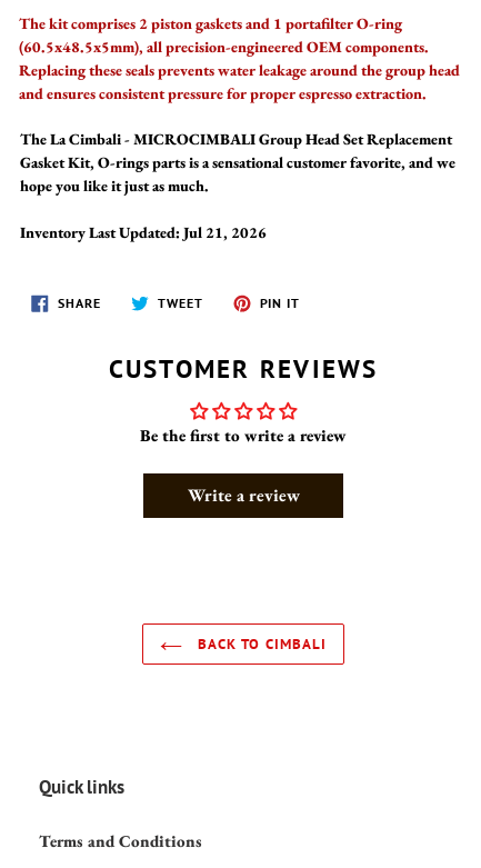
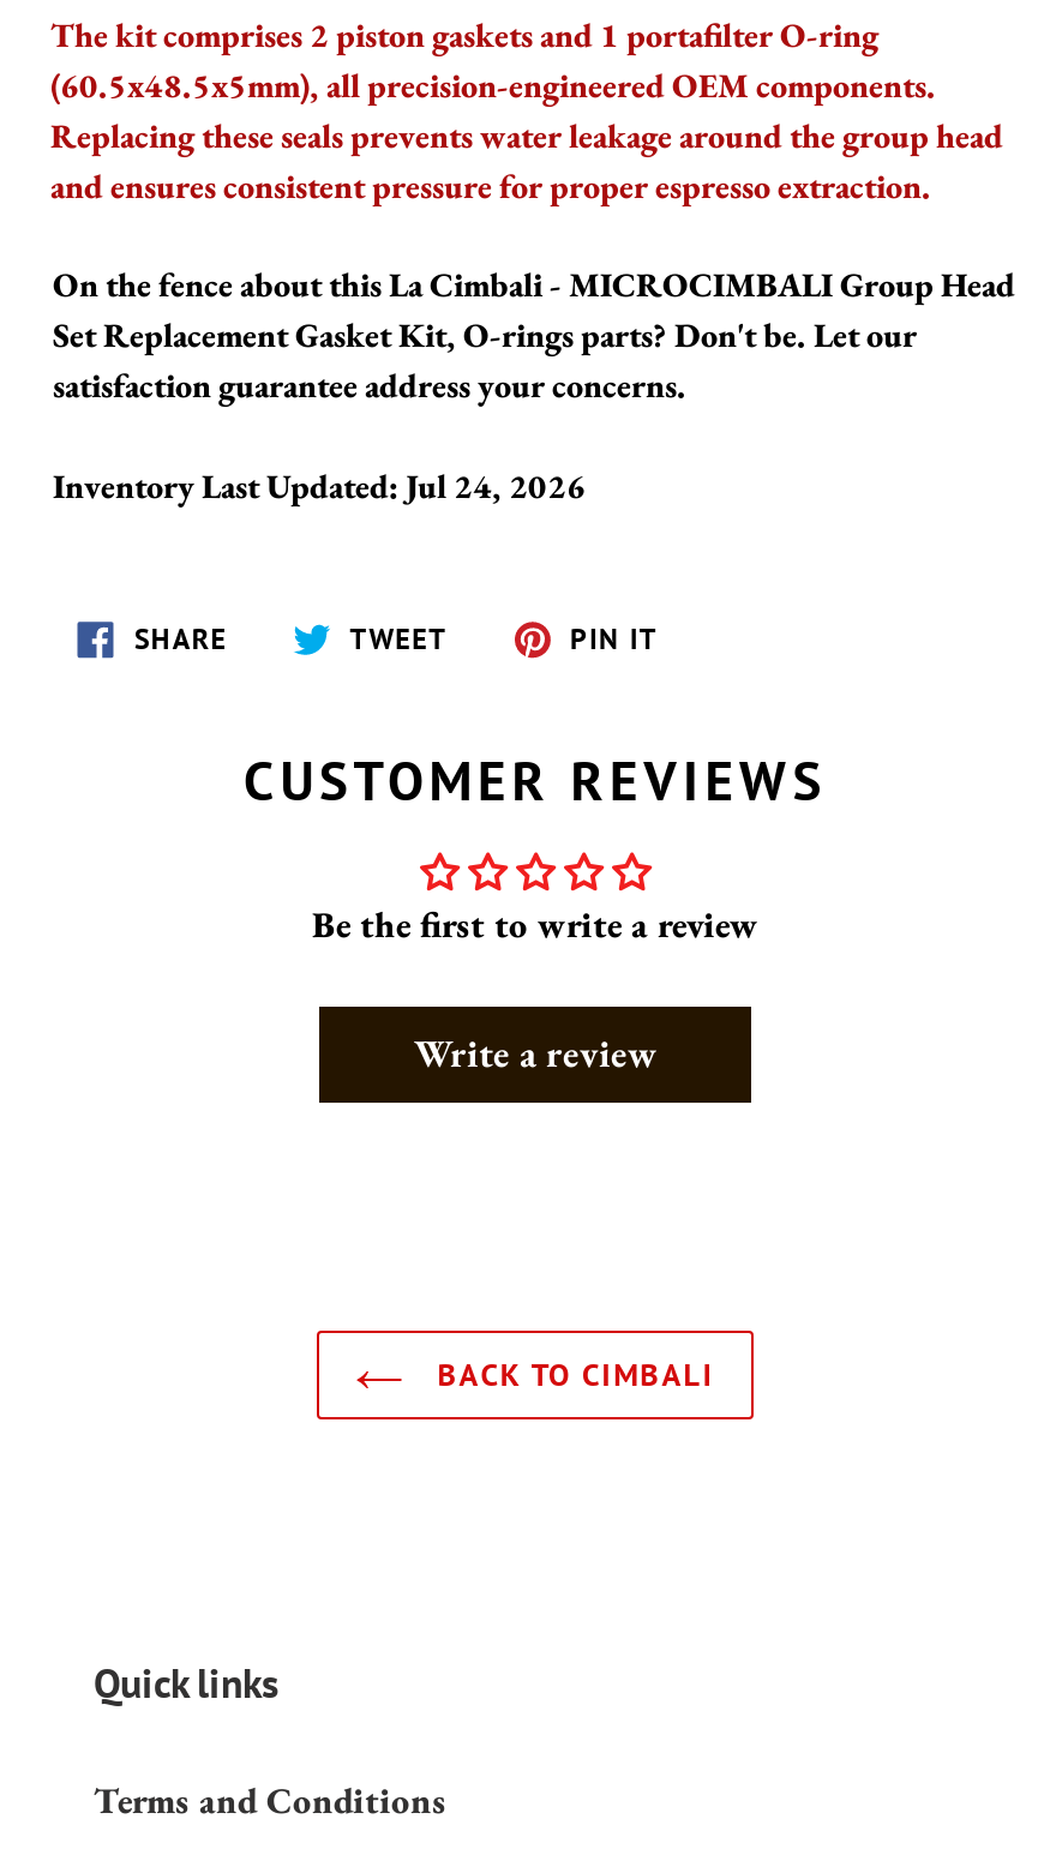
[20,129,455,196] The La Cimbali - MICROCIMBALI Group Head Set Replacement | Gasket Kit, O-rings parts is a sensational customer favorite, and we | hope you like it just as much. -> [53,264,1015,408] On the fence about this La Cimbali - MICROCIMBALI Group Head | Set Replacement Gasket Kit, O-rings parts? Don't be. Let our | satisfaction guarantee address your concerns.
[20,223,267,243] Inventory Last Updated: Jul 21, 2026 -> [53,465,586,509] Inventory Last Updated: Jul 24, 2026

